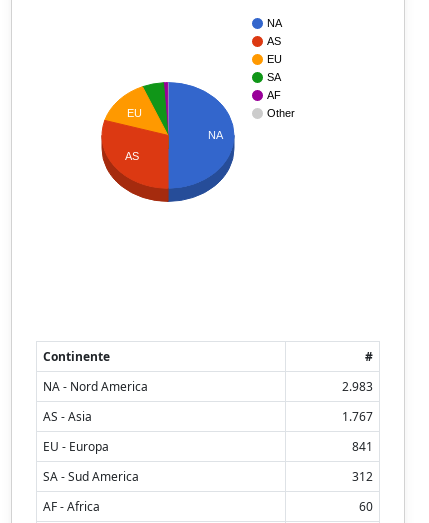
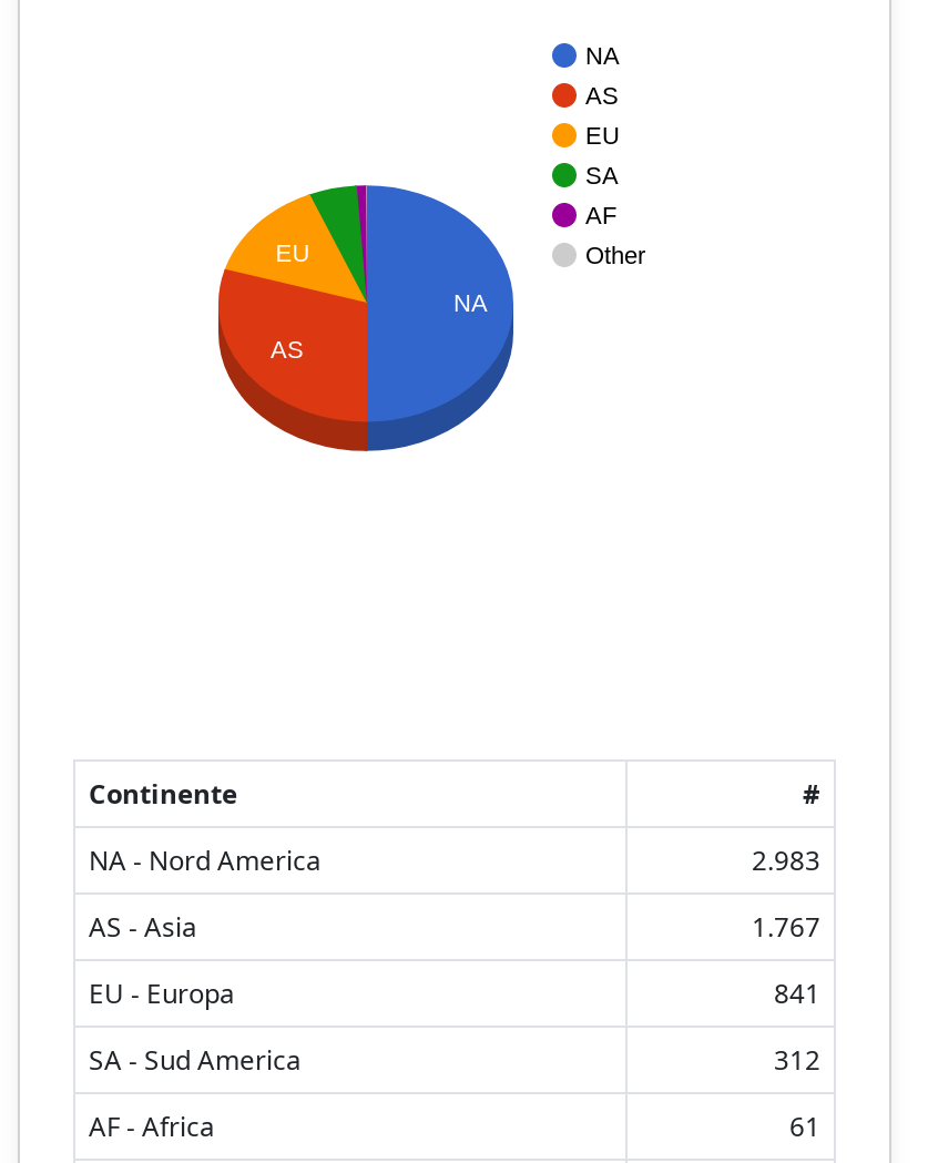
[359,498,373,515] 60 -> [789,1108,820,1145] 61

